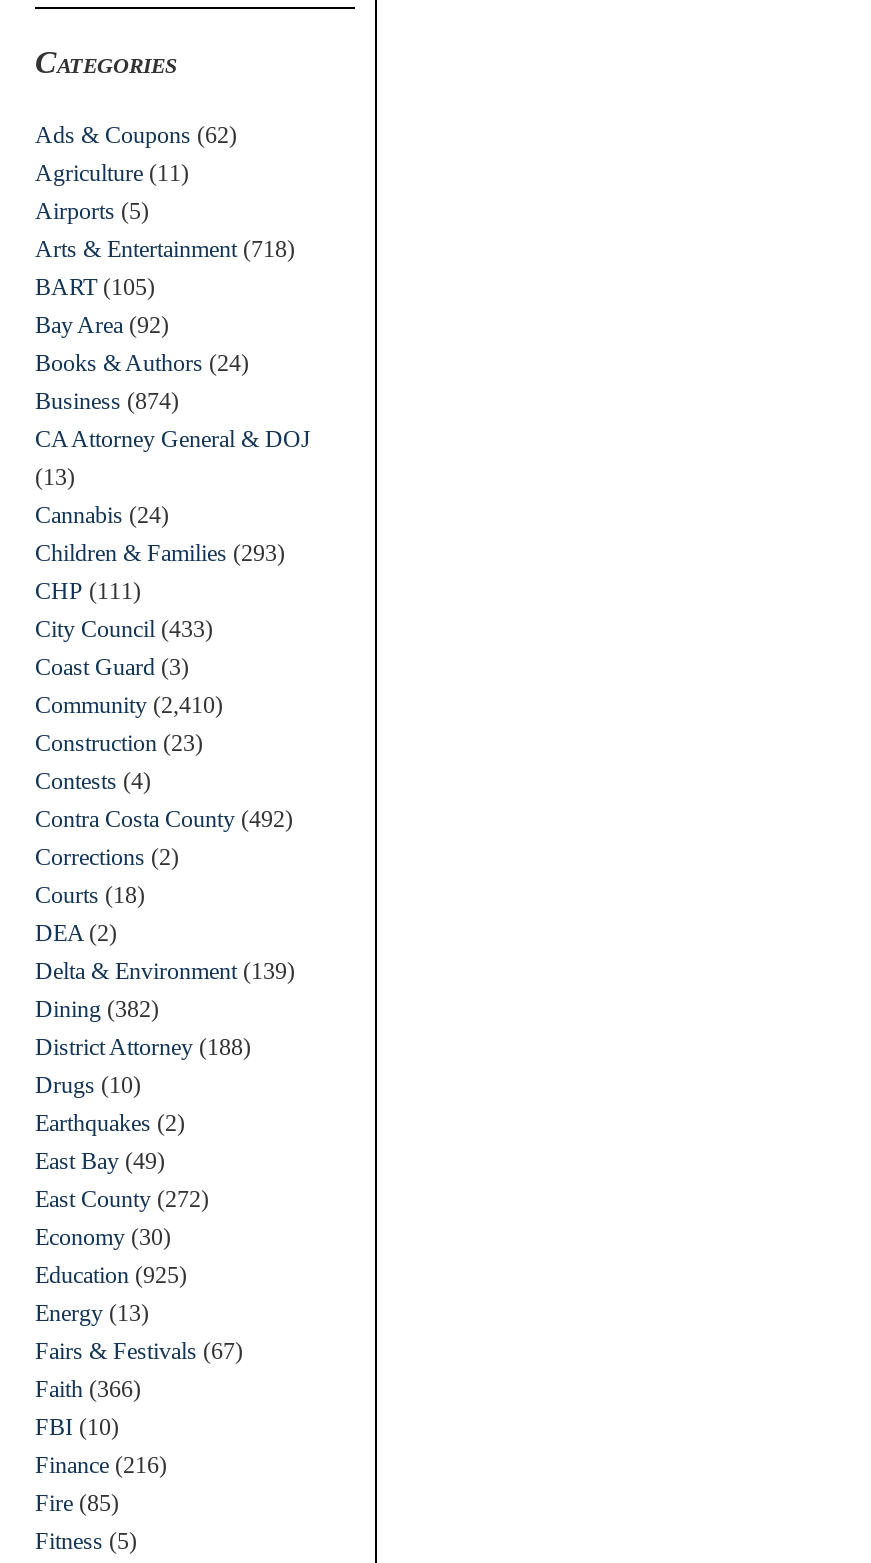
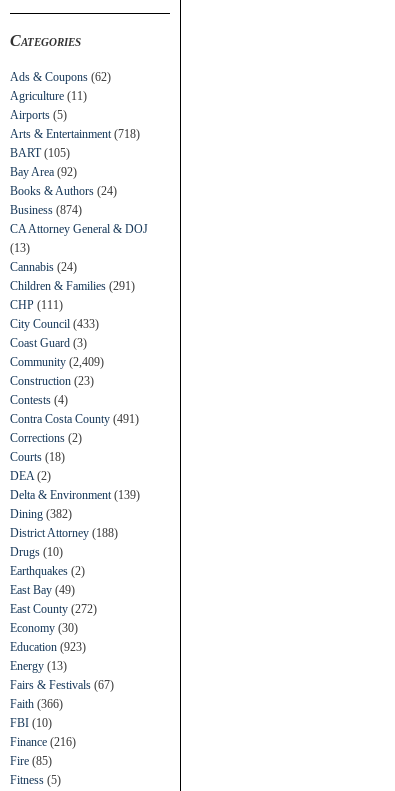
[35,539,285,567] Children & Families (293) -> [10,279,135,293] Children & Families (291)
[35,691,223,719] Community (2,410) -> [10,355,104,369] Community (2,409)
[35,805,293,833] Contra Costa County (492) -> [10,412,139,426] Contra Costa County (491)
[35,1261,187,1289] Education (925) -> [10,640,86,654] Education (923)

